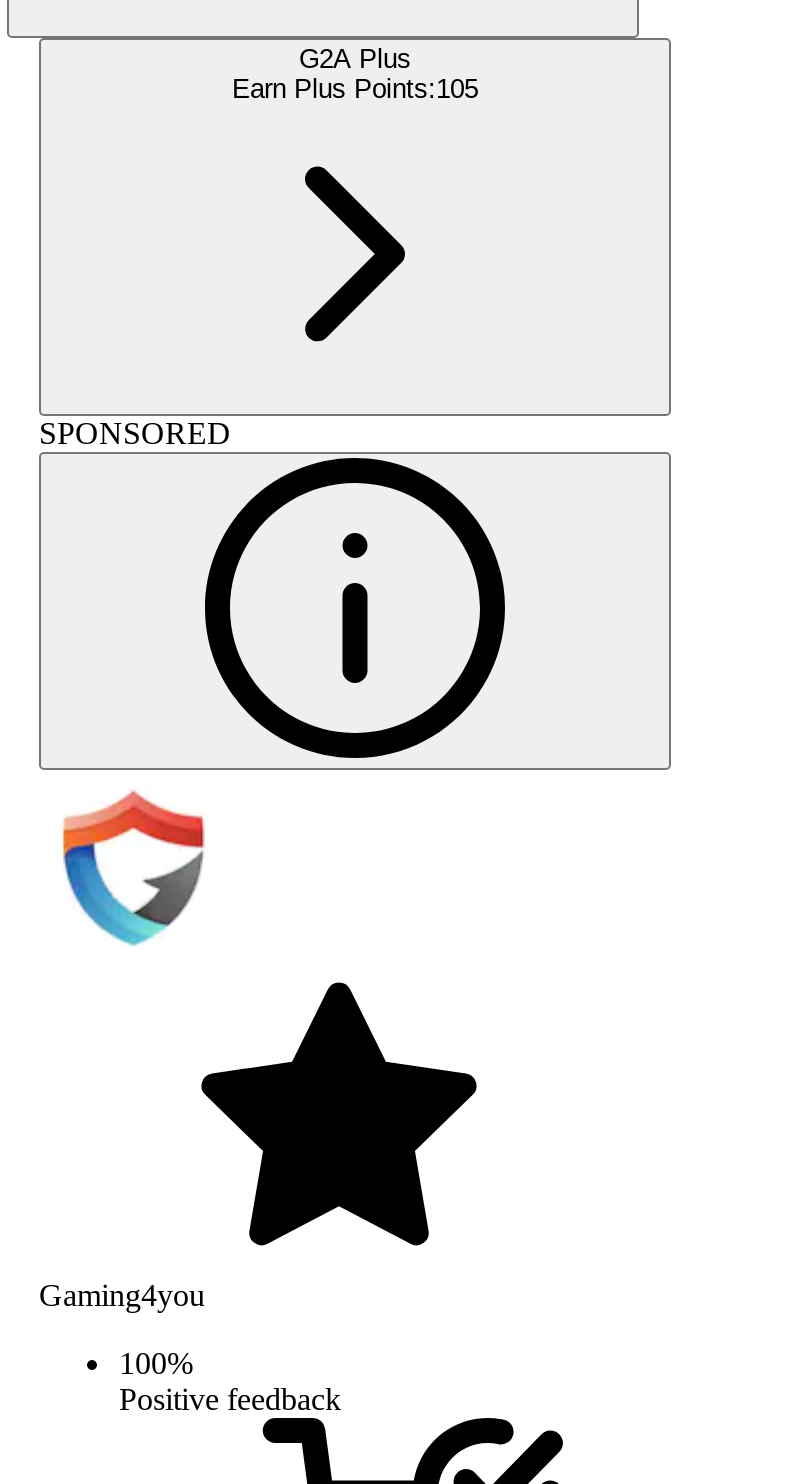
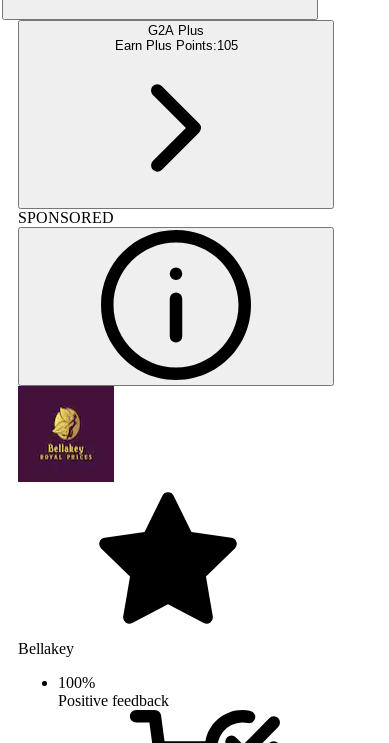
[39,770,231,962] [image] -> [17,385,115,483] [image]
[39,1278,205,1312] Gaming4you -> [18,640,74,657] Bellakey

